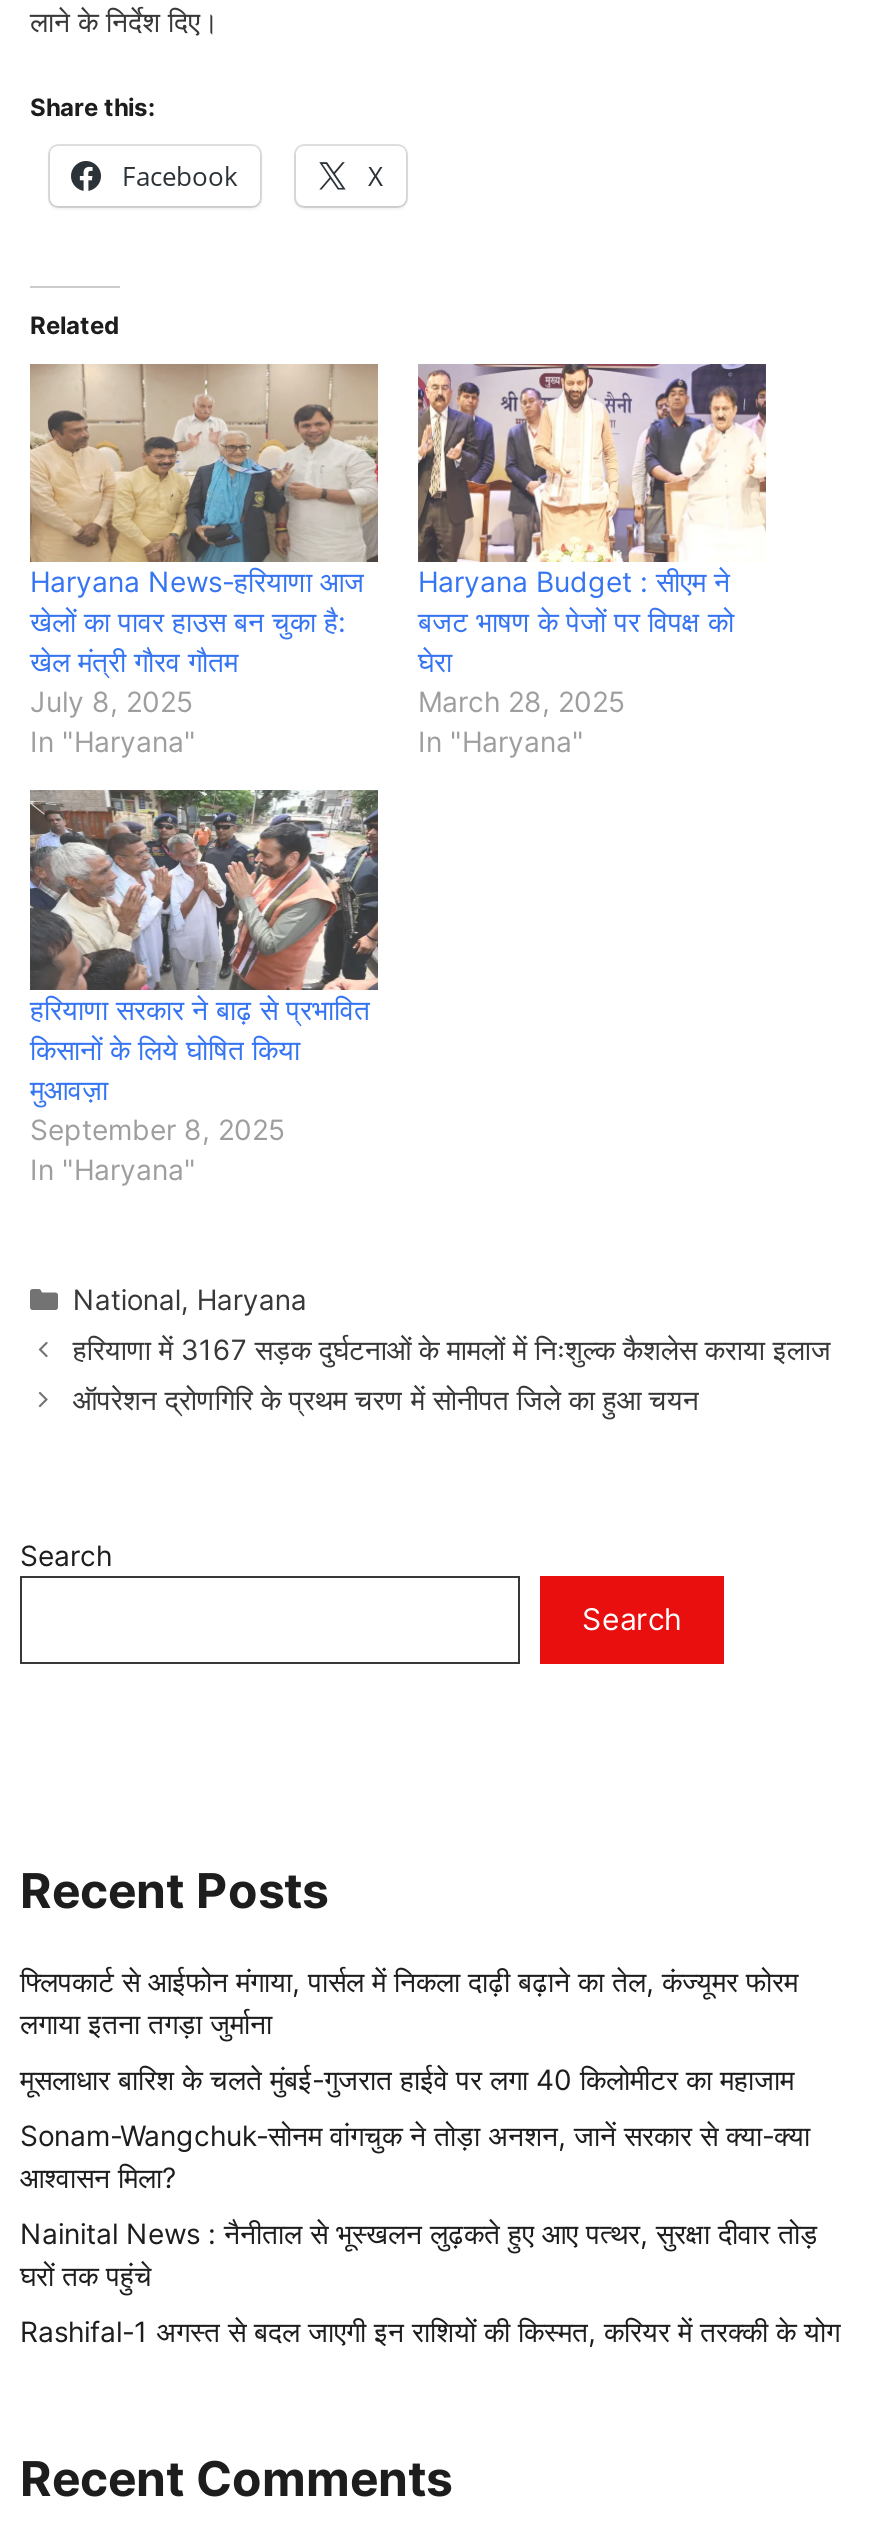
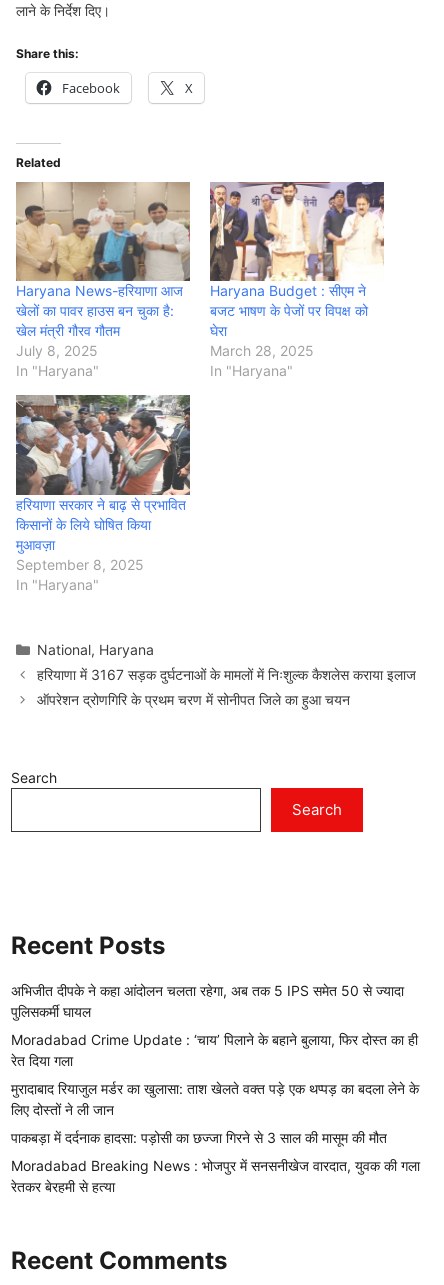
[20,1964,798,2040] फ्लिपकार्ट से आईफोन मंगाया, पार्सल में निकला दाढ़ी बढ़ाने का तेल, कंज्यूमर फोरम | लगाया इतना तगड़ा जुर्माना -> [11,982,404,1020] अभिजीत दीपके ने कहा आंदोलन चलता रहेगा, अब तक 5 IPS समेत 50 से ज्यादा | पुलिसकर्मी घायल
[20,2062,794,2096] मूसलाधार बारिश के चलते मुंबई-गुजरात हाईवे पर लगा 40 किलोमीटर का महाजाम -> [11,1031,418,1069] Moradabad Crime Update : ‘चाय’ पिलाने के बहाने बुलाया, फिर दोस्त का ही | रेत दिया गला
[20,2118,810,2194] Sonam-Wangchuk-सोनम वांगचुक ने तोड़ा अनशन, जानें सरकार से क्या-क्या | आश्वासन मिला? -> [11,1080,419,1118] मुरादाबाद रियाजुल मर्डर का खुलासा: ताश खेलते वक्त पड़े एक थप्पड़ का बदला लेने के | लिए दोस्तों ने ली जान
[20,2216,818,2292] Nainital News : नैनीताल से भूस्खलन लुढ़कते हुए आए पत्थर, सुरक्षा दीवार तोड़ | घरों तक पहुंचे -> [11,1129,387,1146] पाकबड़ा में दर्दनाक हादसा: पड़ोसी का छज्जा गिरने से 3 साल की मासूम की मौत
[20,2314,840,2348] Rashifal-1 अगस्त से बदल जाएगी इन राशियों की किस्मत, करियर में तरक्की के योग -> [11,1157,420,1195] Moradabad Breaking News : भोजपुर में सनसनीखेज वारदात, युवक की गला | रेतकर बेरहमी से हत्या

